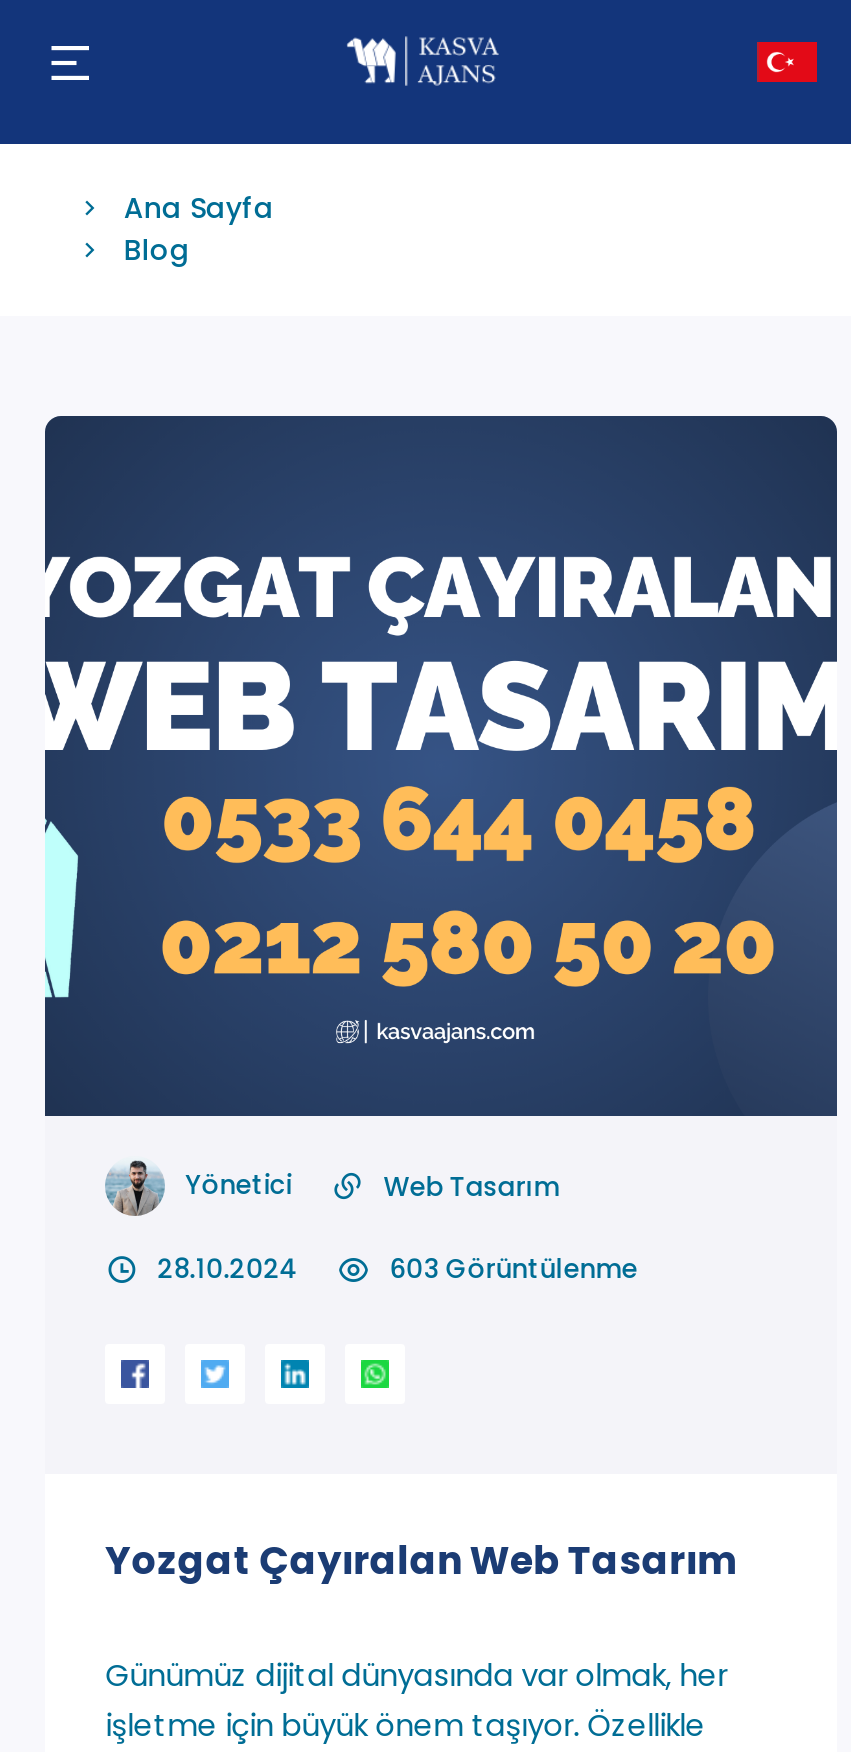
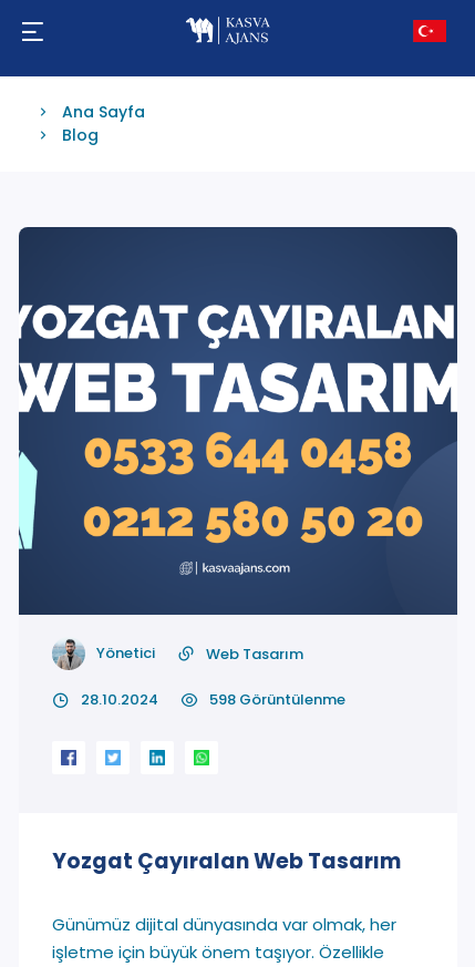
[389,1251,637,1289] 603 Görüntülenme -> [209,689,346,710] 598 Görüntülenme

